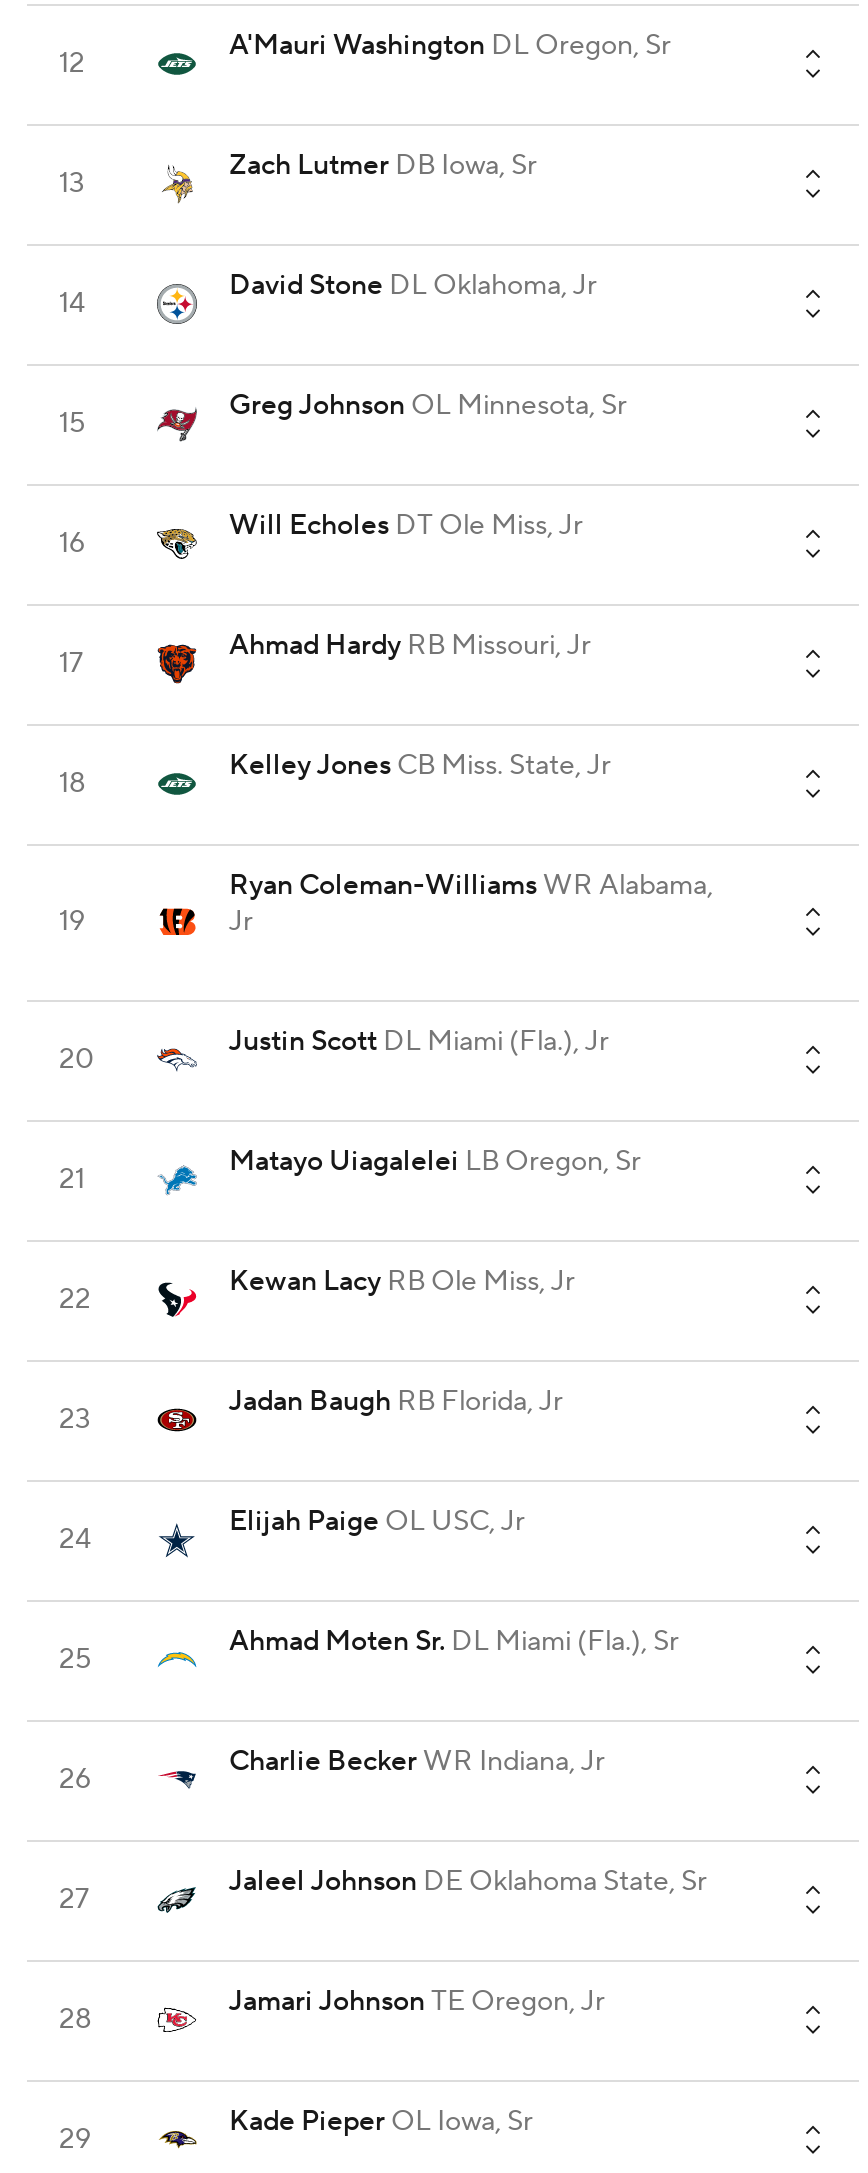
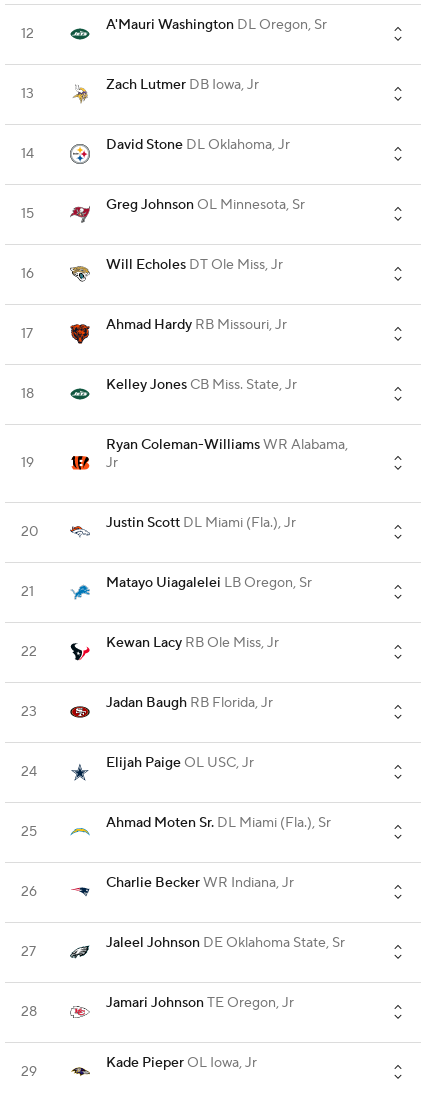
[229,148,537,184] Zach Lutmer DB Iowa, Sr -> [106,76,259,94] Zach Lutmer DB Iowa, Jr
[229,2104,533,2140] Kade Pieper OL Iowa, Sr -> [106,1054,257,1072] Kade Pieper OL Iowa, Jr

